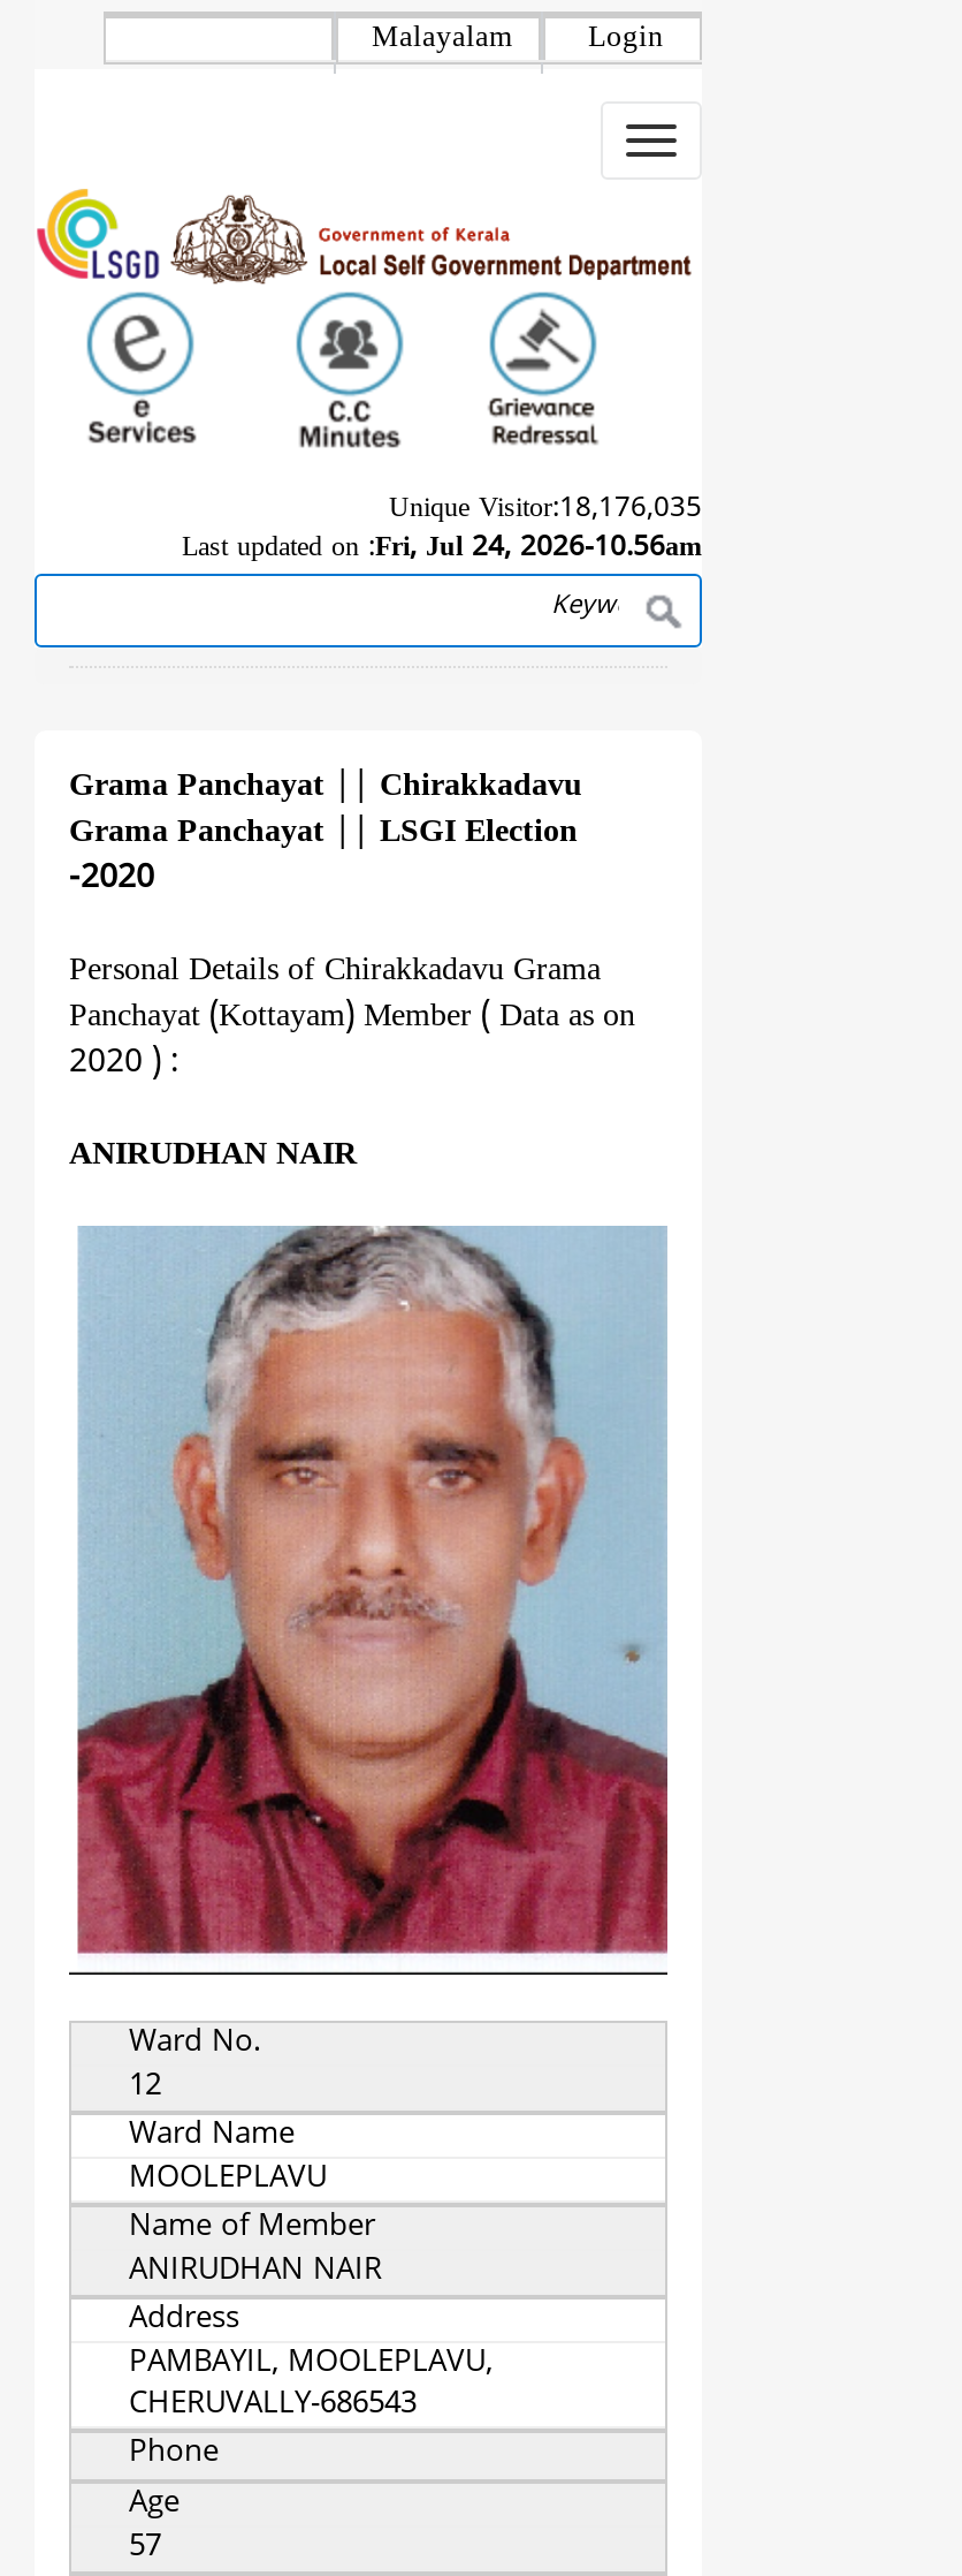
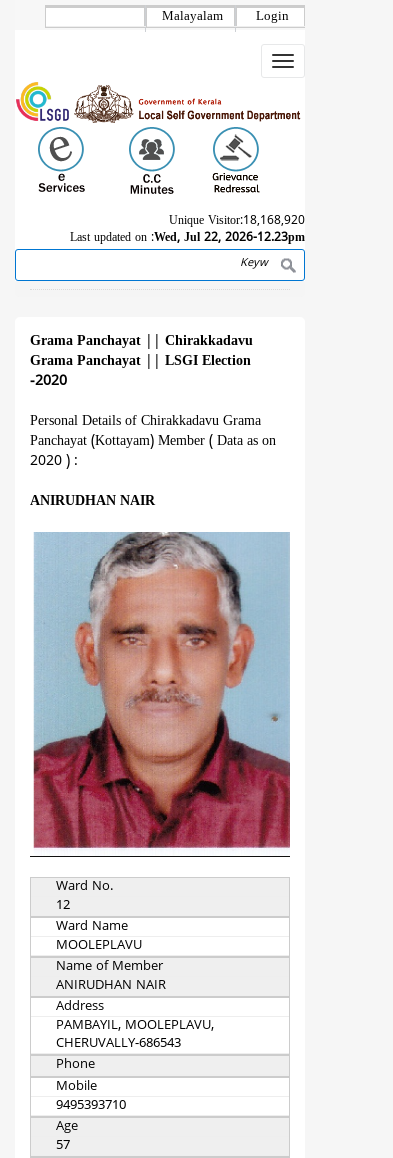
[389,494,702,528] Unique Visitor:18,176,035 -> [169,214,305,229] Unique Visitor:18,168,920
[182,533,702,568] Last updated on : Fri, Jul 24, 2026-10.56am -> [70,231,305,246] Last updated on : Wed, Jul 22, 2026-12.23pm
none -> [56,1079,126,1114] Mobile | 9495393710

